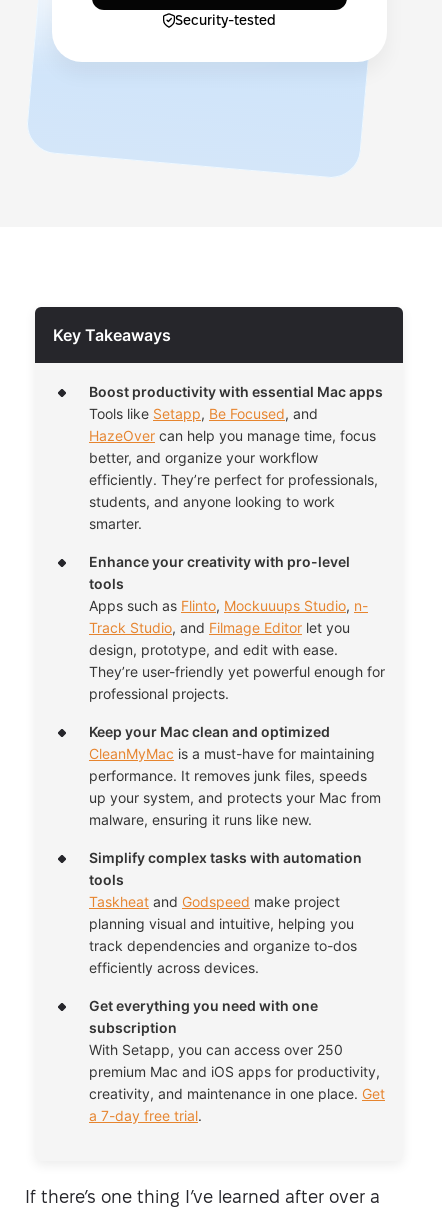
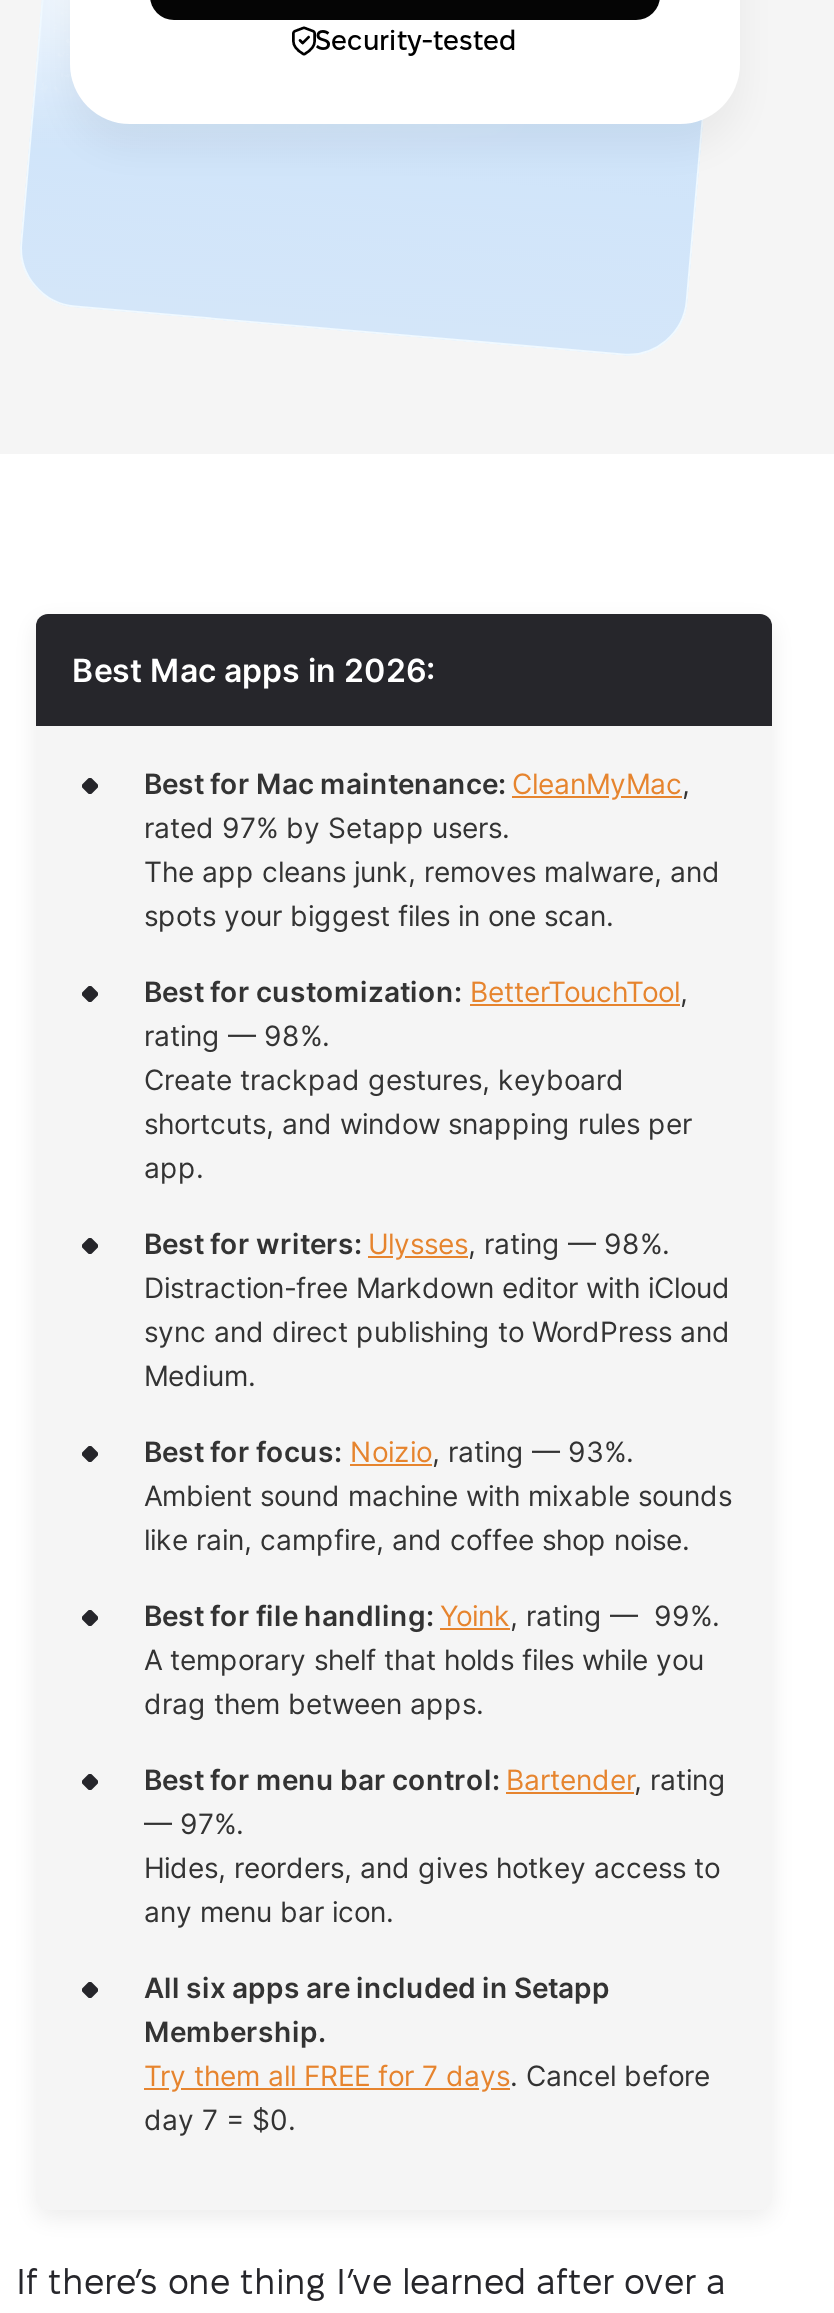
[53,325,385,1124] Key Takeaways | Boost productivity with essential Mac apps | Tools like Setapp, Be Focused, and | HazeOver can help you manage time, focus | better, and organize your workflow | efficiently. They’re perfect for professionals, | students, and anyone looking to work | smarter. | Enhance your creativity with pro-level | tools | Apps such as Flinto, Mockuuups Studio, n- | Track Studio, and Filmage Editor let you | design, prototype, and edit with ease. | They’re user-friendly yet powerful enough for | professional projects. | Keep your Mac clean and optimized | CleanMyMac is a must-have for maintaining | performance. It removes junk files, speeds | up your system, and protects your Mac from | malware, ensuring it runs like new. | Simplify complex tasks with automation | tools | Taskheat and Godspeed make project | planning visual and intuitive, helping you | track dependencies and organize to-dos | efficiently across devices. | Get everything you need with one | subscription | With Setapp, you can access over 250 | premium Mac and iOS apps for productivity, | creativity, and maintenance in one place. Get | a 7-day free trial. -> [72,650,732,2136] Best Mac apps in 2026: | Best for Mac maintenance: CleanMyMac, | rated 97% by Setapp users. | The app cleans junk, removes malware, and | spots your biggest files in one scan. | Best for customization: BetterTouchTool, | rating — 98%. | Create trackpad gestures, keyboard | shortcuts, and window snapping rules per | app. | Best for writers: Ulysses, rating — 98%. | Distraction-free Markdown editor with iCloud | sync and direct publishing to WordPress and | Medium. | Best for focus: Noizio, rating — 93%. | Ambient sound machine with mixable sounds | like rain, campfire, and coffee shop noise. | Best for file handling: Yoink, rating — 99%. | A temporary shelf that holds files while you | drag them between apps. | Best for menu bar control: Bartender, rating | — 97%. | Hides, reorders, and gives hotkey access to | any menu bar icon. | All six apps are included in Setapp | Membership. | Try them all FREE for 7 days. Cancel before | day 7 = $0.

